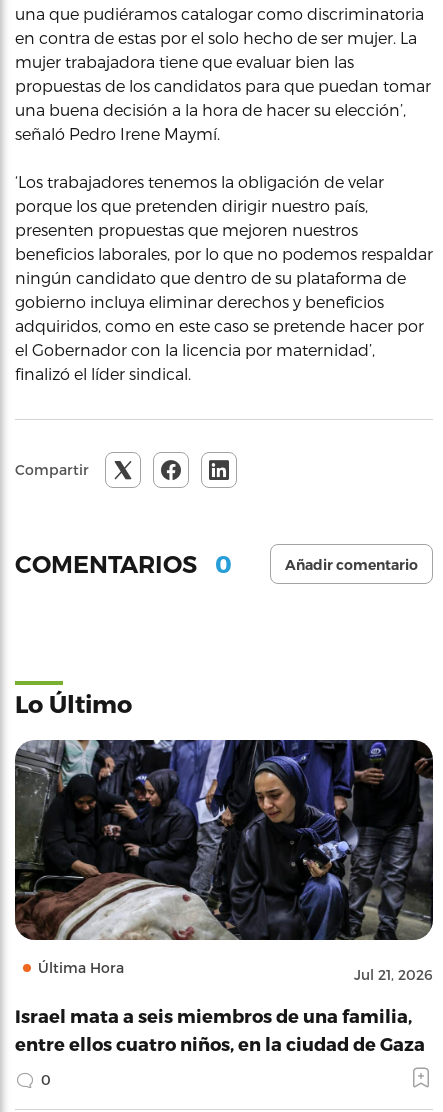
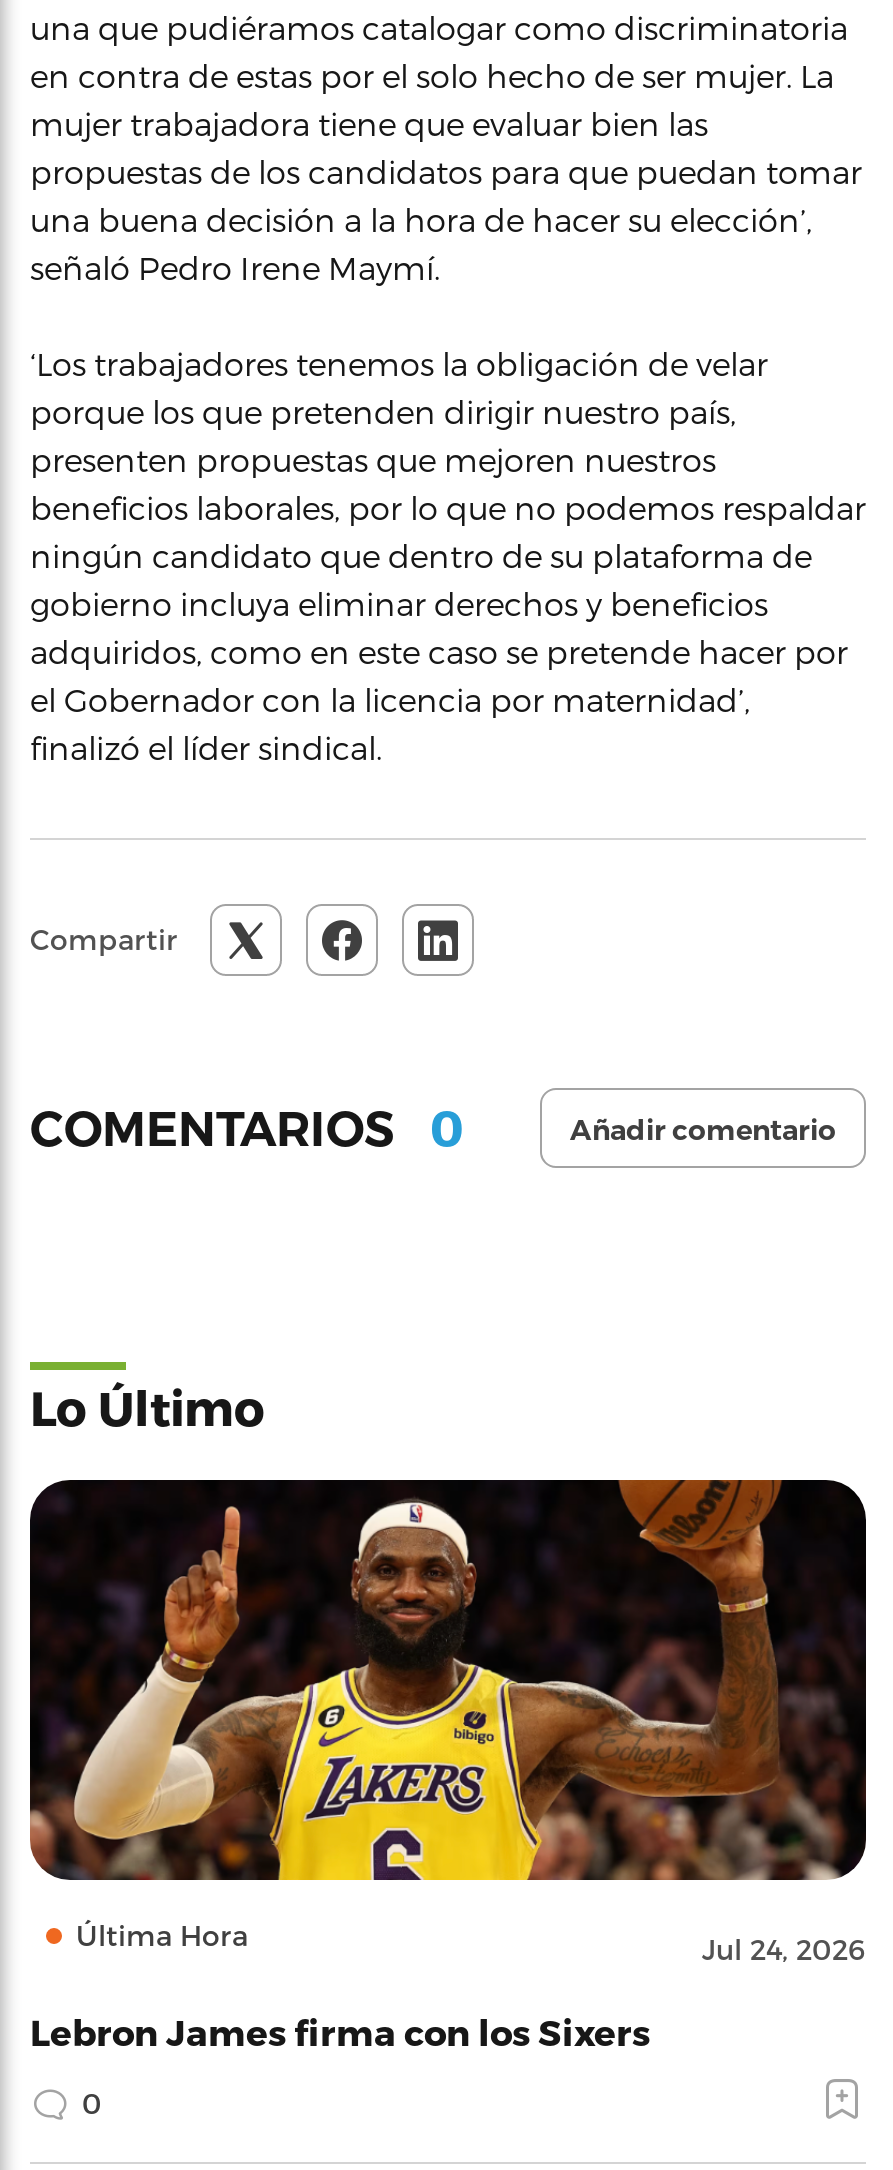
[14,739,434,983] [image] | Jul 21, 2026 -> [28,1478,868,1966] [image] | Jul 24, 2026
[15,1005,425,1054] Israel mata a seis miembros de una familia, | entre ellos cuatro niños, en la ciudad de Gaza -> [30,2010,650,2052] Lebron James firma con los Sixers

